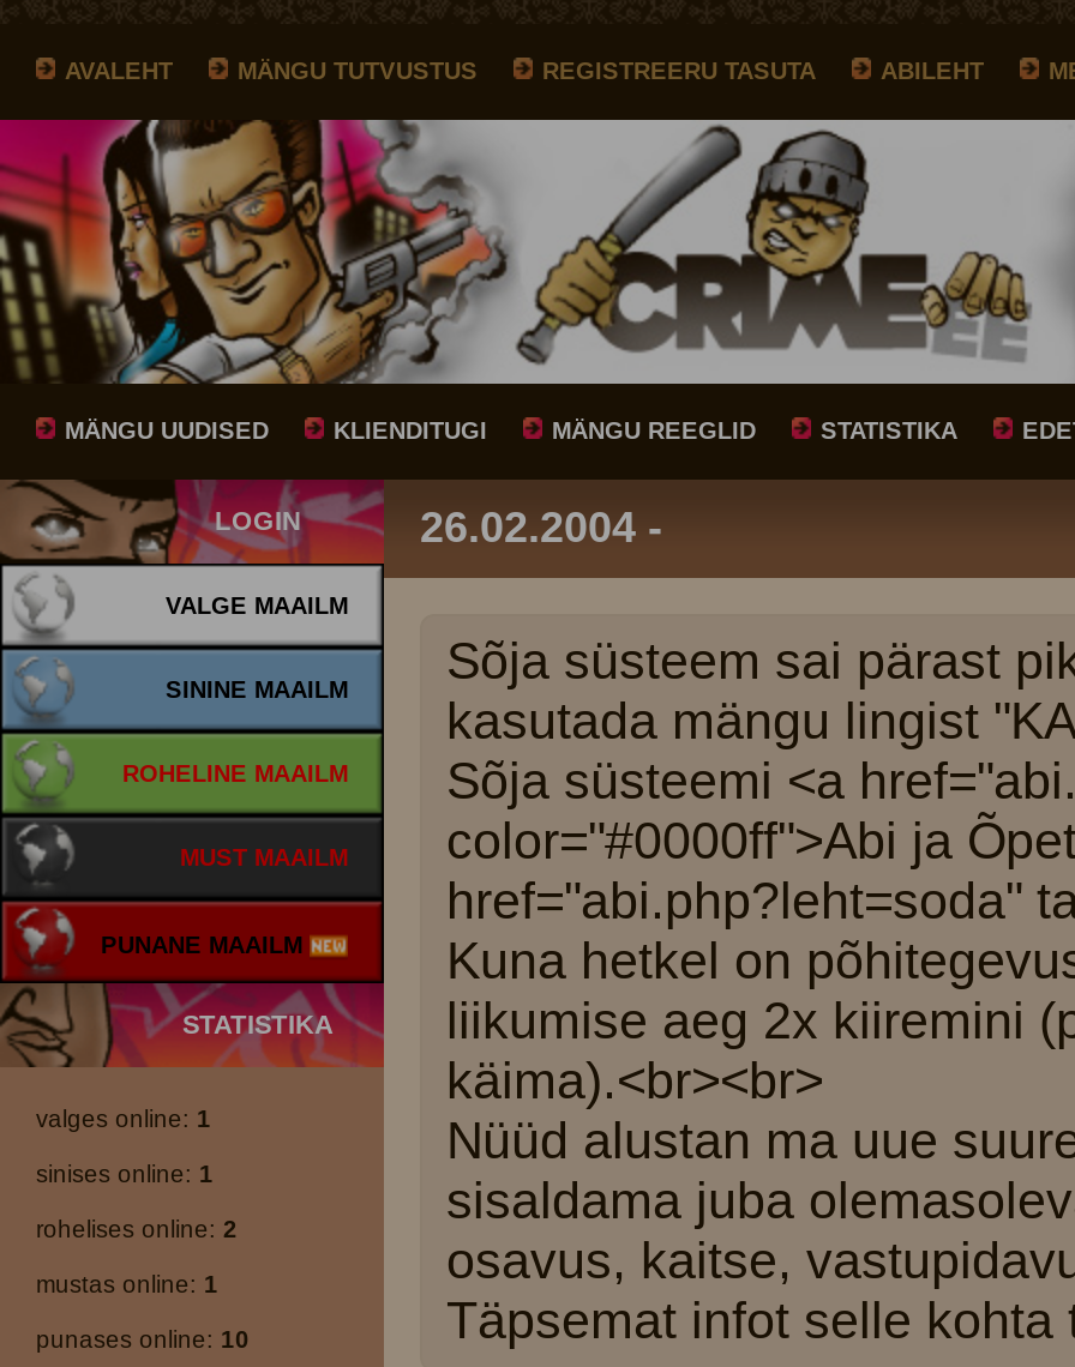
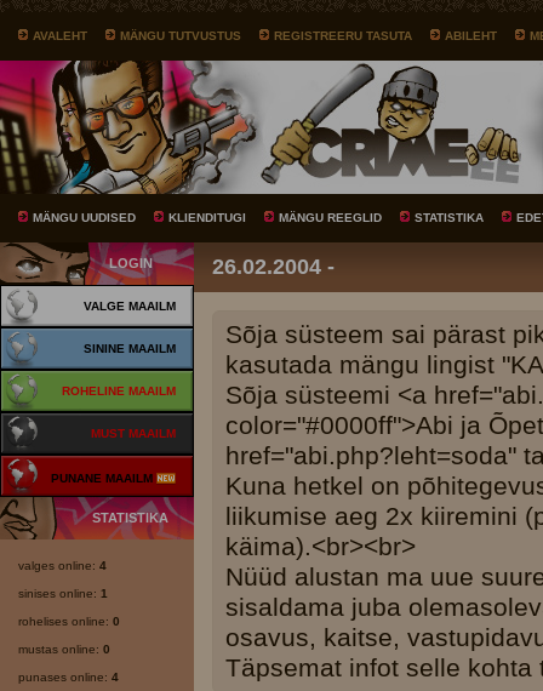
[36,1106,211,1132] valges online: 1 -> [18,559,107,572] valges online: 4
[36,1216,238,1242] rohelises online: 2 -> [18,615,120,628] rohelises online: 0
[36,1271,218,1297] mustas online: 1 -> [18,643,110,656] mustas online: 0
[36,1326,250,1353] punases online: 10 -> [18,670,119,684] punases online: 4

